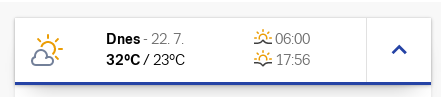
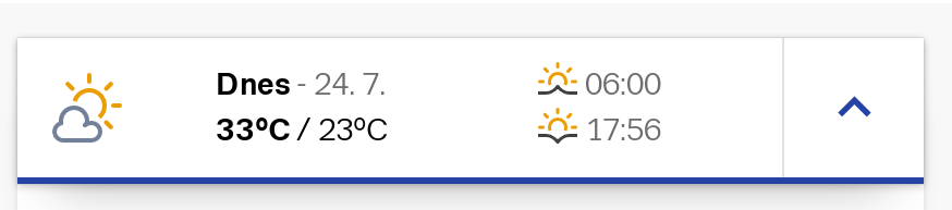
[106,31,184,47] Dnes - 22. 7. -> [216,66,386,101] Dnes - 24. 7.
[106,52,185,68] 32°C / 23°C -> [216,112,388,147] 33°C / 23°C

